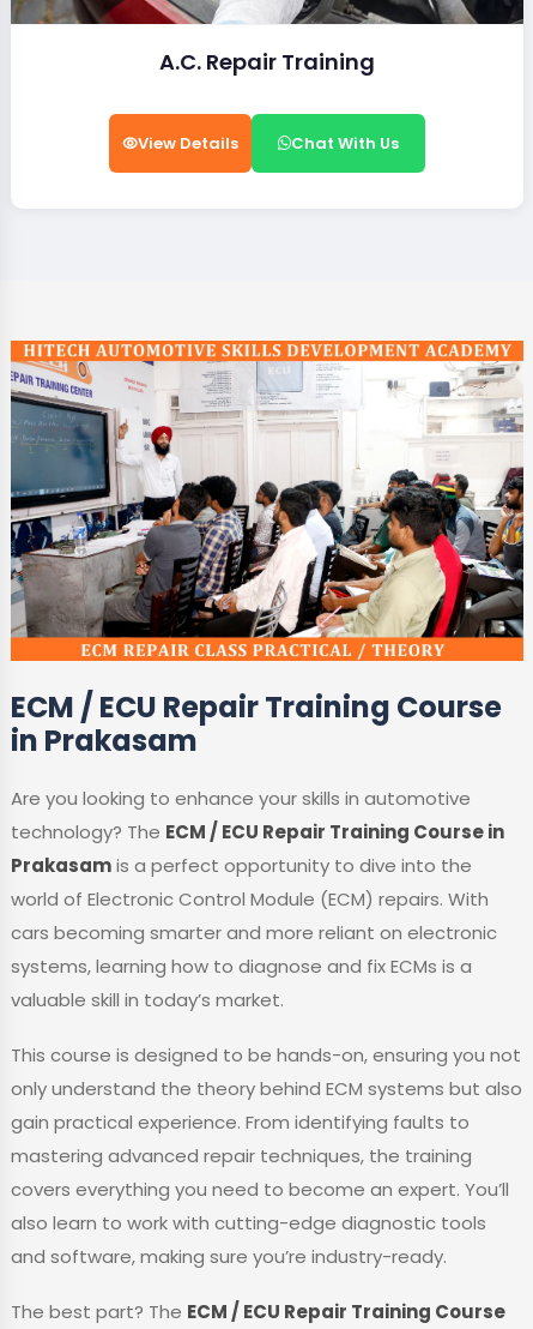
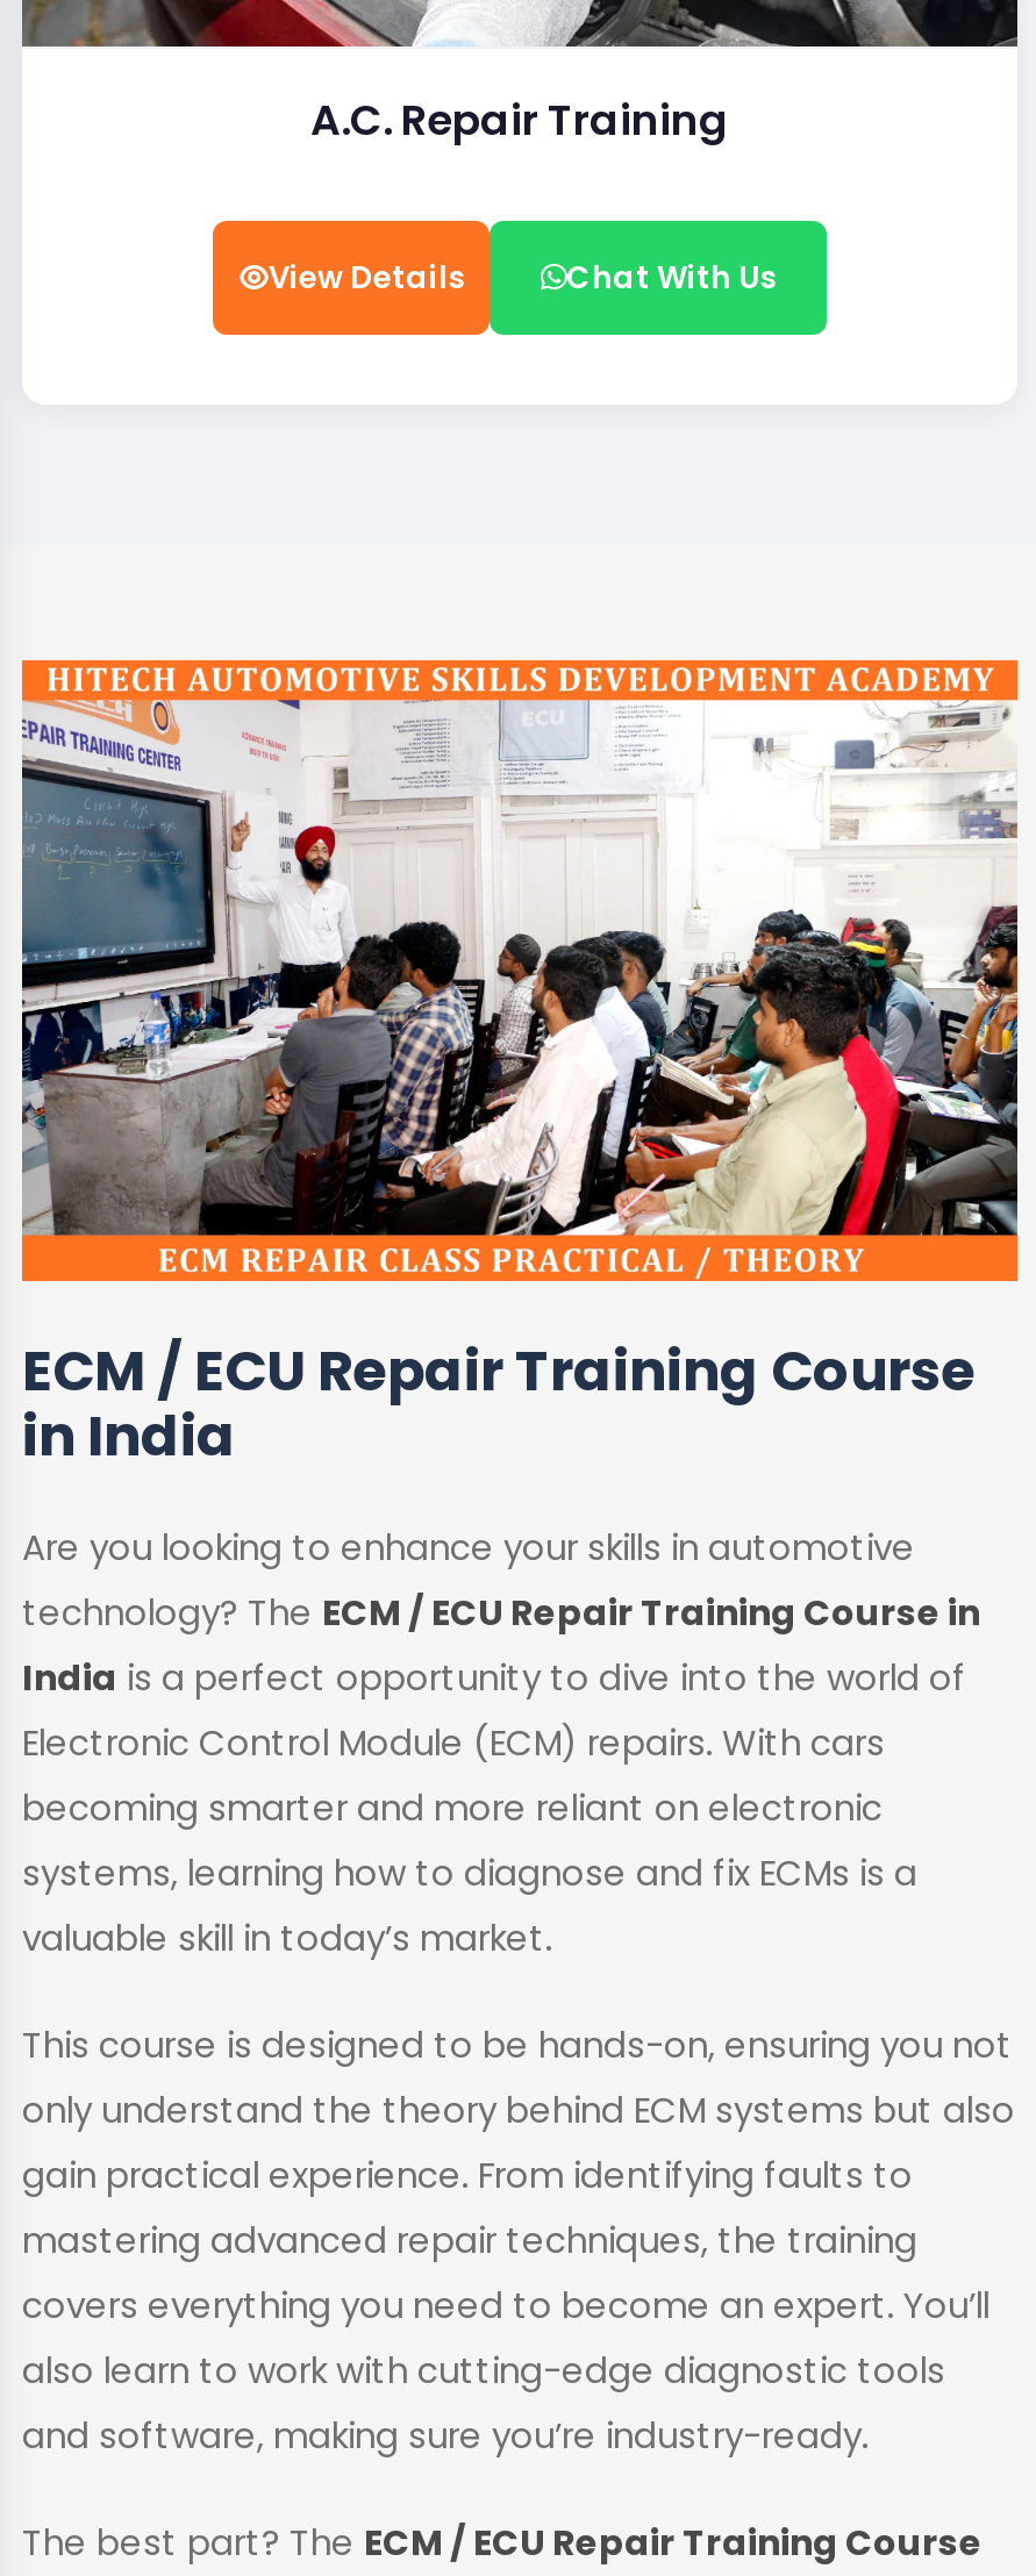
[11,721,198,761] in Prakasam -> [22,1398,236,1475] in India
[11,853,497,946] Prakasam is a perfect opportunity to dive into the | world of Electronic Control Module (ECM) repairs. With | cars becoming smarter and more reliant on electronic -> [22,1654,966,1833] India is a perfect opportunity to dive into the world of | Electronic Control Module (ECM) repairs. With cars | becoming smarter and more reliant on electronic

